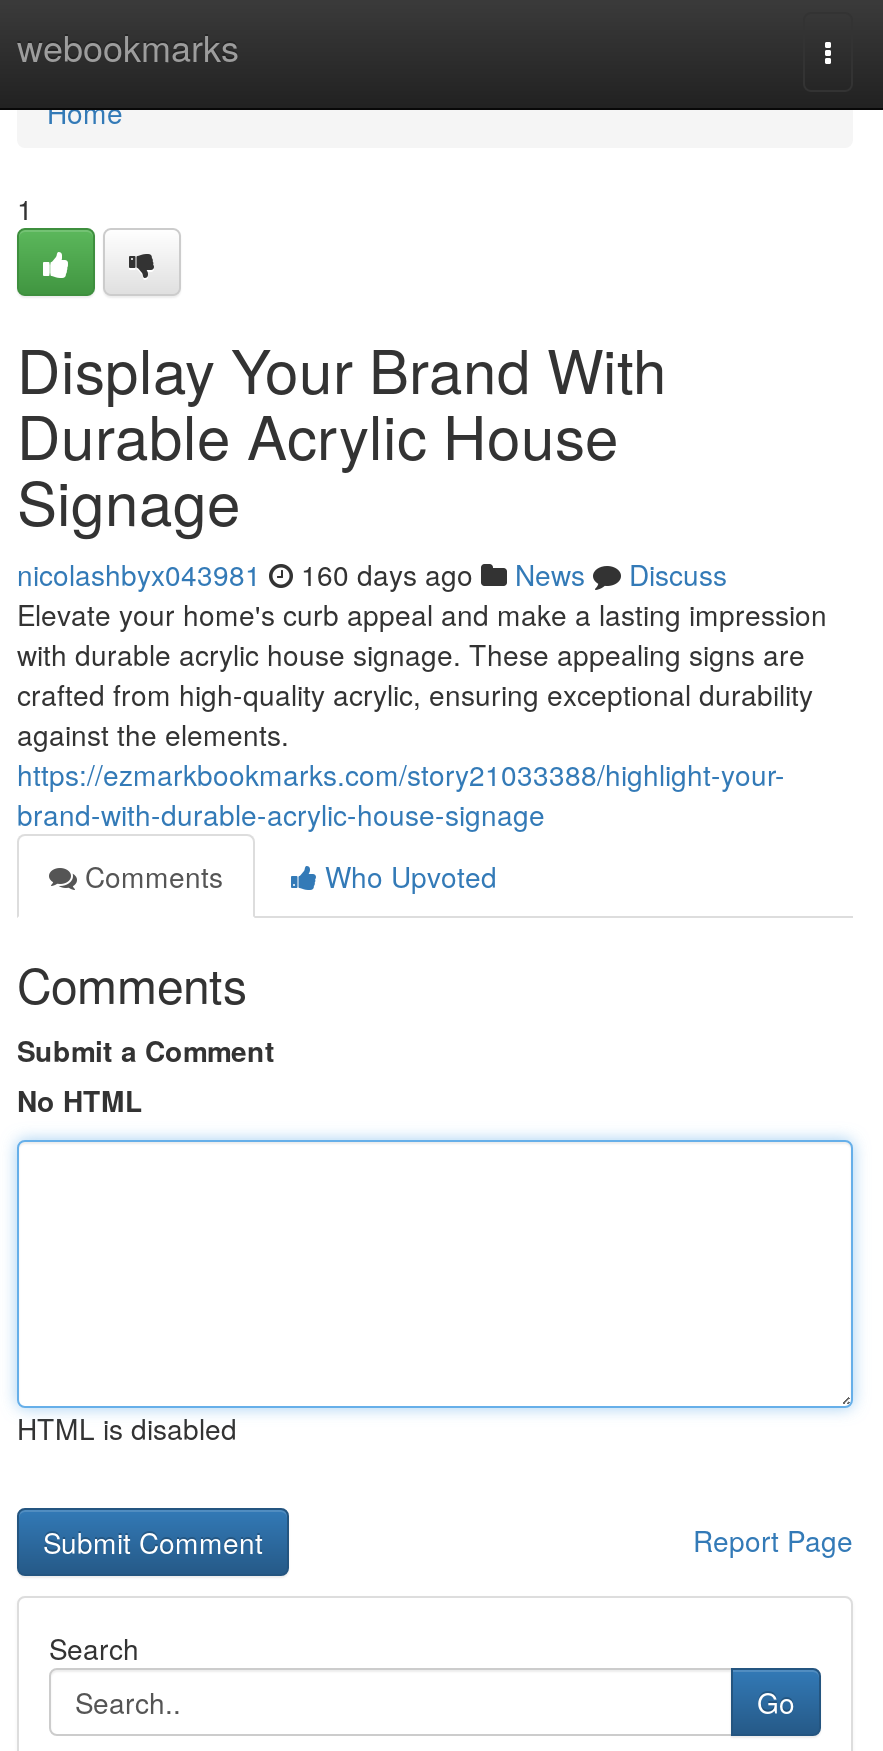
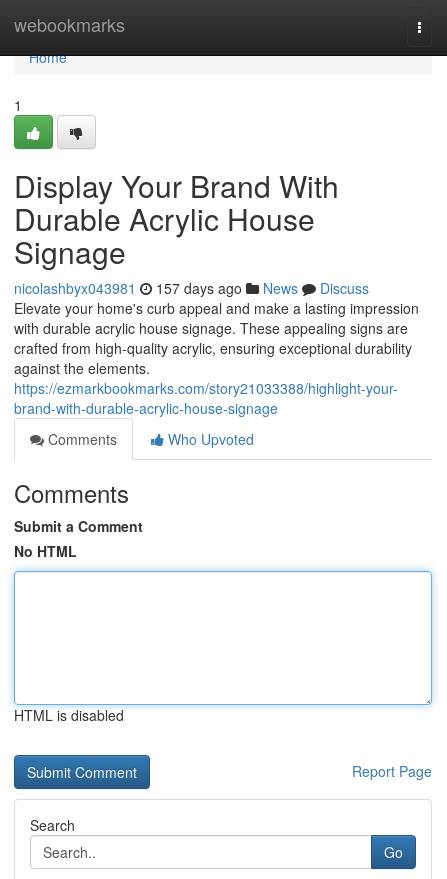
[17,554,727,594] nicolashbyx043981 160 days ago News Discuss -> [14,278,369,298] nicolashbyx043981 157 days ago News Discuss

